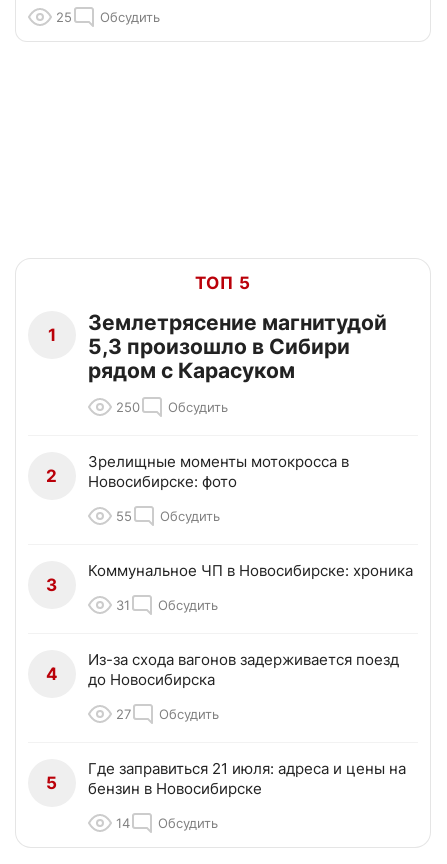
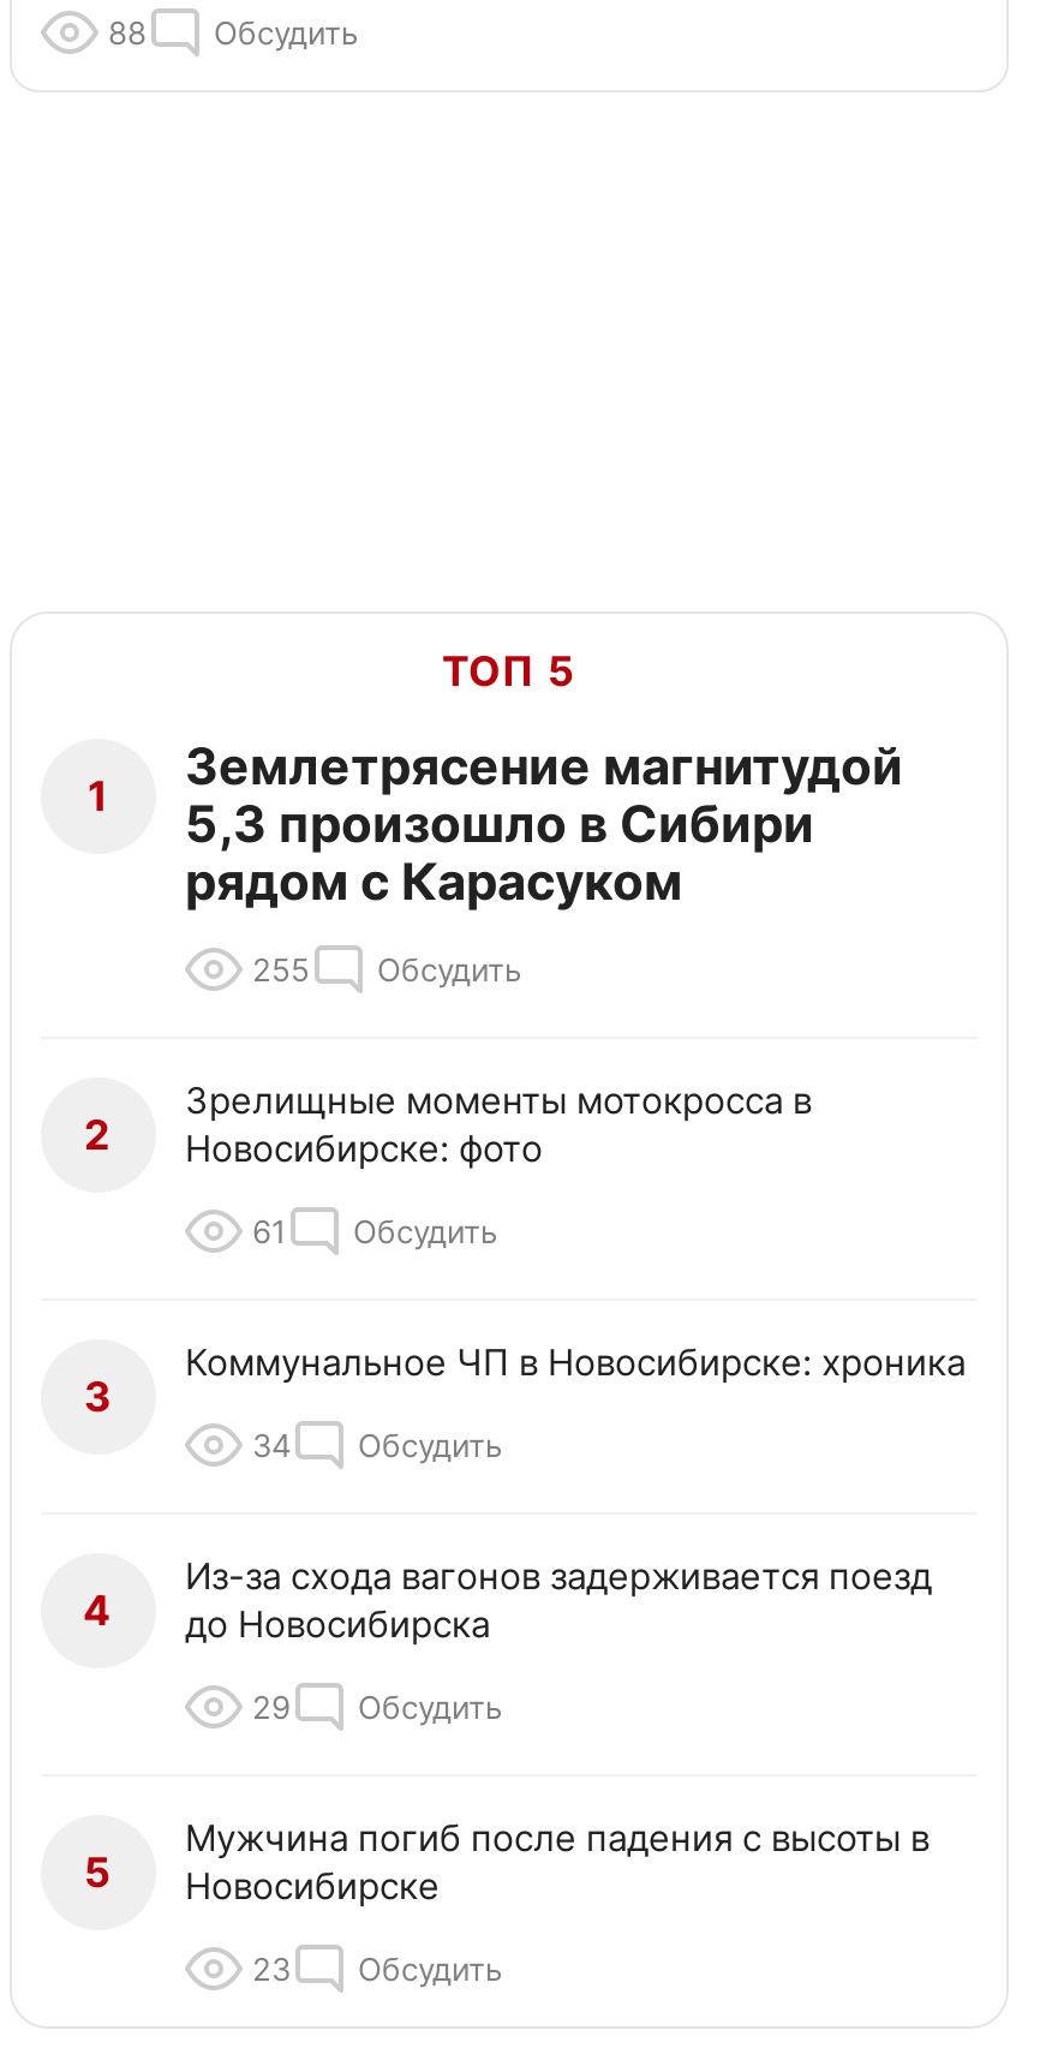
[56,9,160,25] 25 Обсудить -> [108,14,358,53] 88 Обсудить
[116,399,228,415] 250 Обсудить -> [252,951,521,990] 255 Обсудить
[116,508,220,524] 55 Обсудить -> [252,1213,497,1251] 61 Обсудить
[116,597,218,613] 31 Обсудить -> [252,1427,502,1465] 34 Обсудить
[116,706,219,722] 27 Обсудить -> [252,1689,502,1727] 29 Обсудить
[88,759,406,798] Где заправиться 21 июля: адреса и цены на | бензин в Новосибирске -> [185,1816,930,1910] Мужчина погиб после падения с высоты в | Новосибирске
[116,815,218,831] 14 Обсудить -> [252,1950,502,1989] 23 Обсудить

